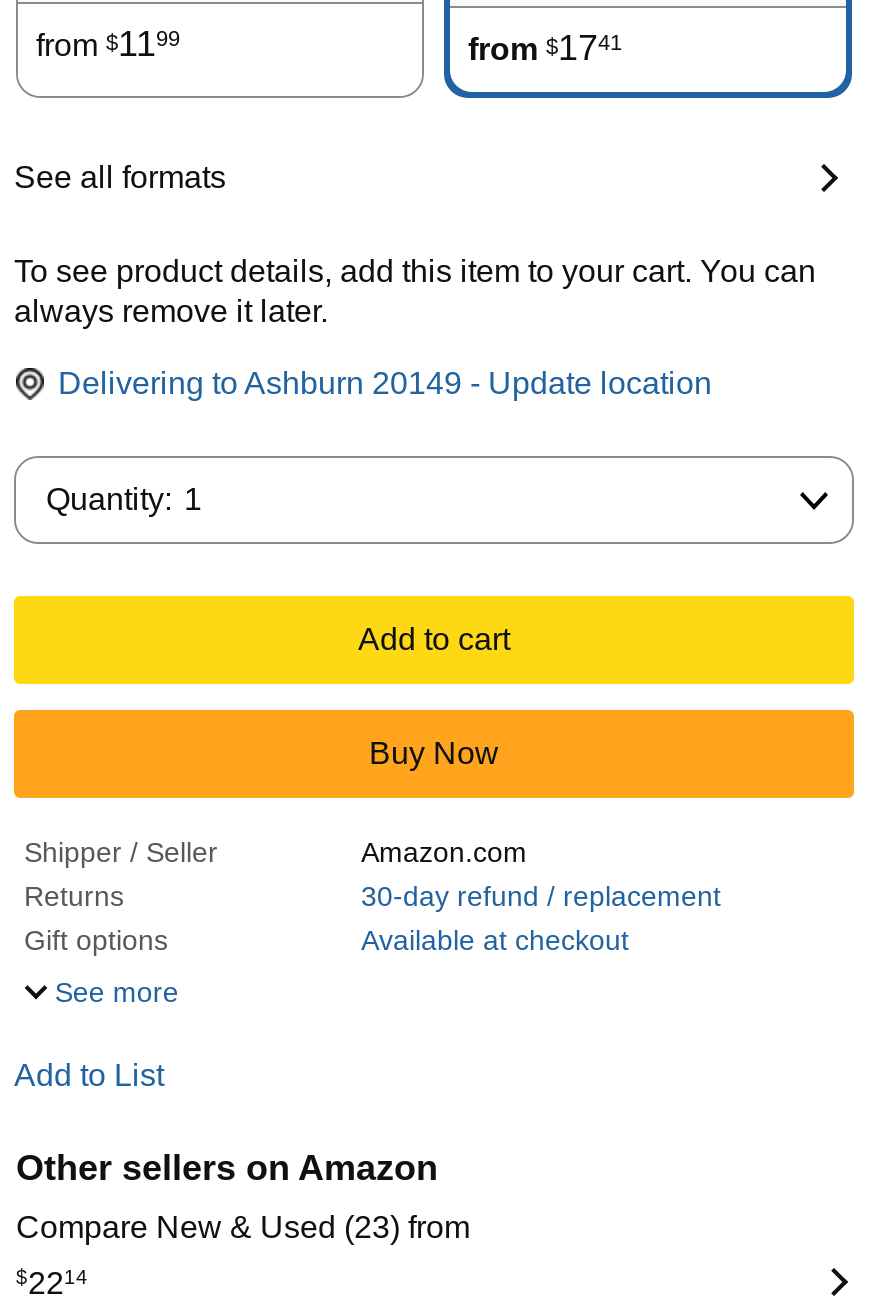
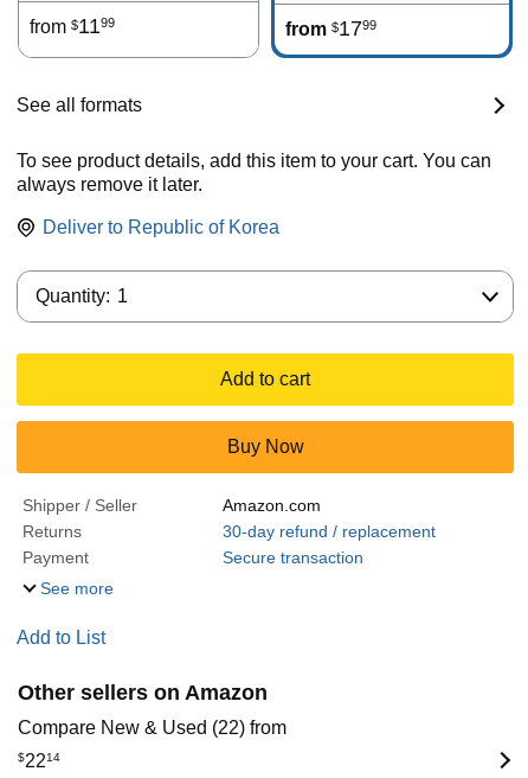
[468,28,622,68] from $1741 -> [285,17,376,40] from $1799
[58,366,712,400] Delivering to Ashburn 20149 - Update location -> [43,217,279,237] Deliver to Republic of Korea
[24,924,629,956] Gift options | Available at checkout -> [22,548,363,567] Payment | Secure transaction
[16,1210,470,1244] Compare New & Used (23) from -> [18,718,286,738] Compare New & Used (22) from

